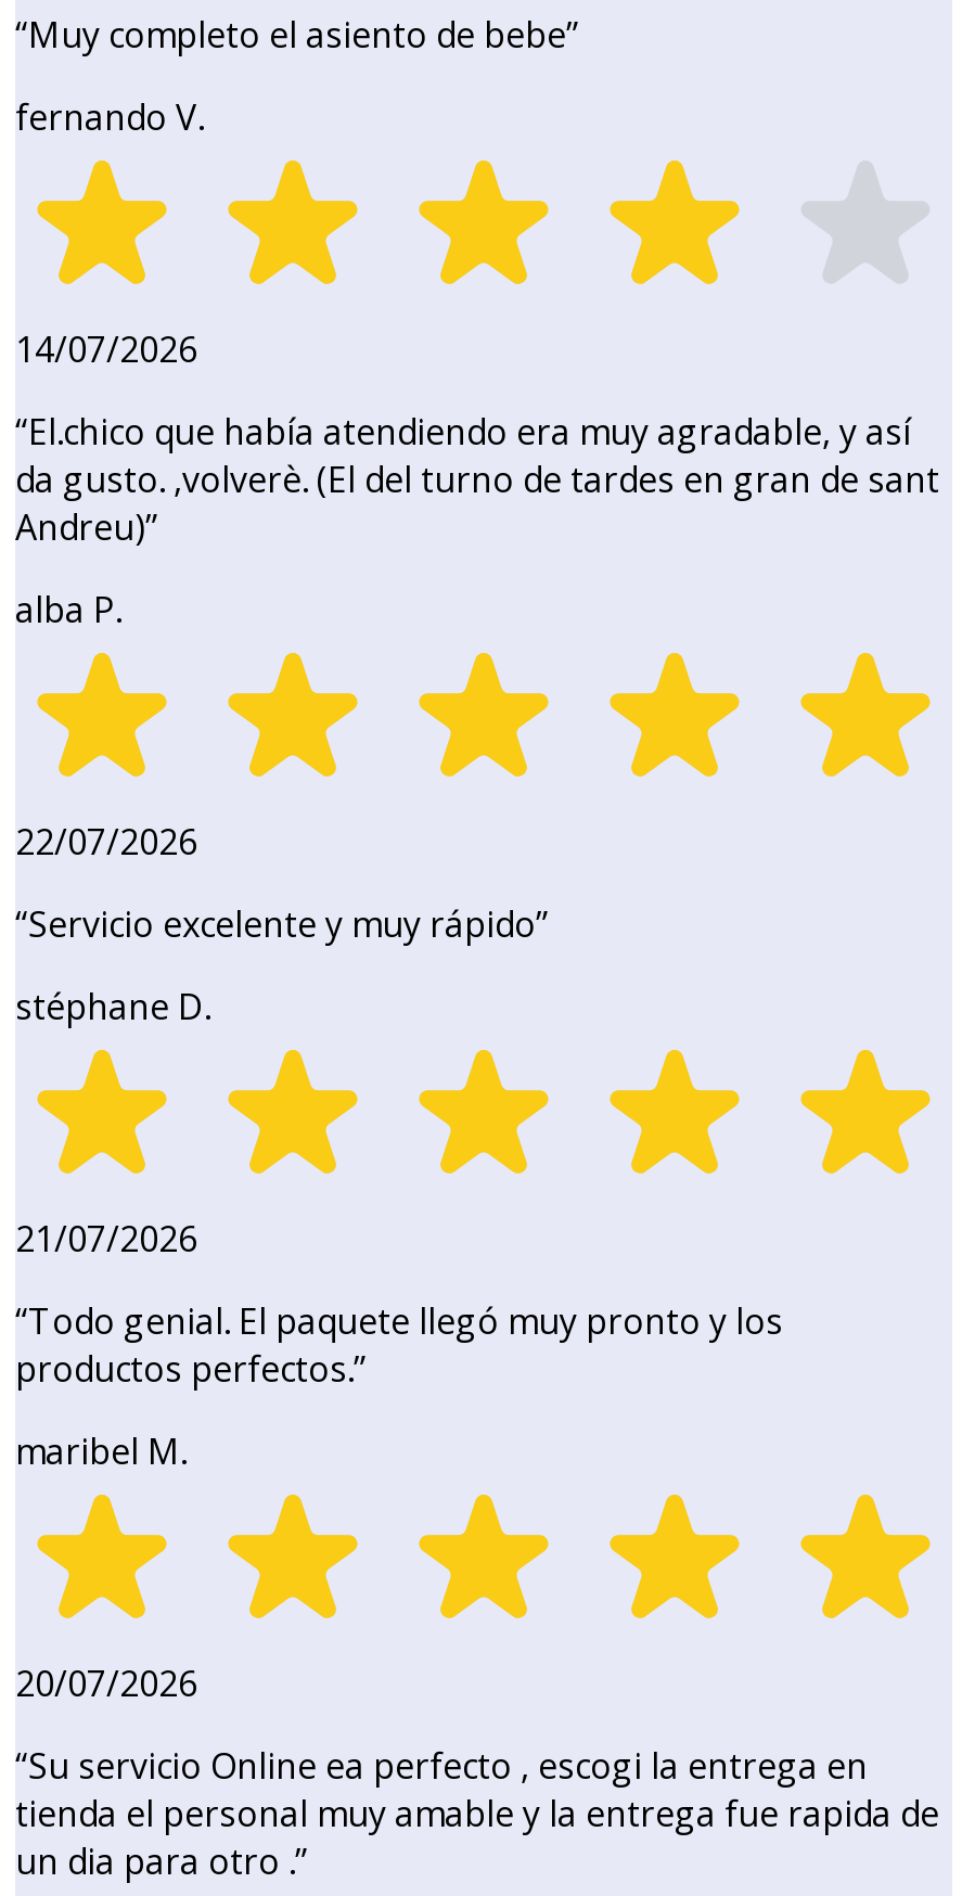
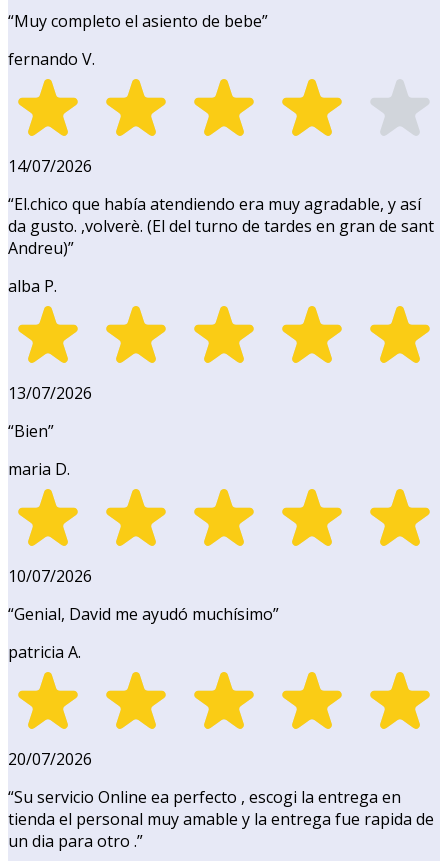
[15,818,197,866] 22/07/2026 -> [8,382,92,404] 13/07/2026
[15,900,549,948] “Servicio excelente y muy rápido” -> [8,420,54,442] “Bien”
[15,983,210,1030] stéphane D. -> [8,458,70,480] maria D.
[15,1215,197,1263] 21/07/2026 -> [8,565,92,587] 10/07/2026
[15,1297,783,1393] “Todo genial. El paquete llegó muy pronto y los | productos perfectos.” -> [8,603,279,625] “Genial, David me ayudó muchísimo”
[15,1427,187,1475] maribel M. -> [8,641,81,663] patricia A.

